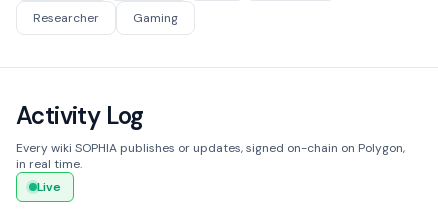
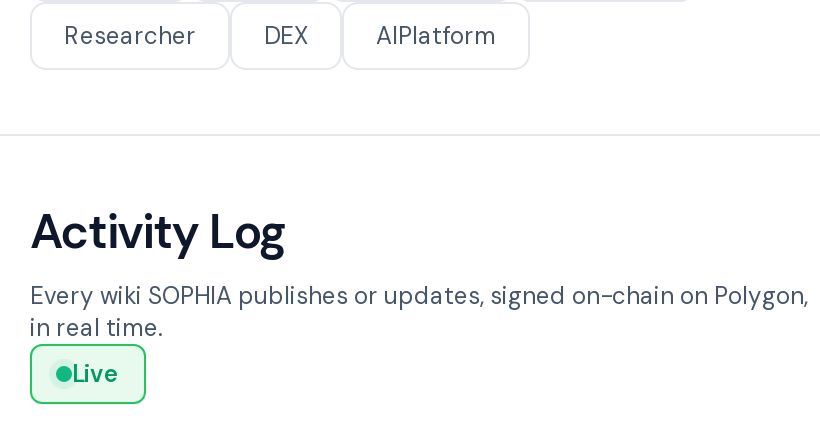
[133,10,178,26] Gaming -> [264,20,496,52] DEX | AIPlatform

